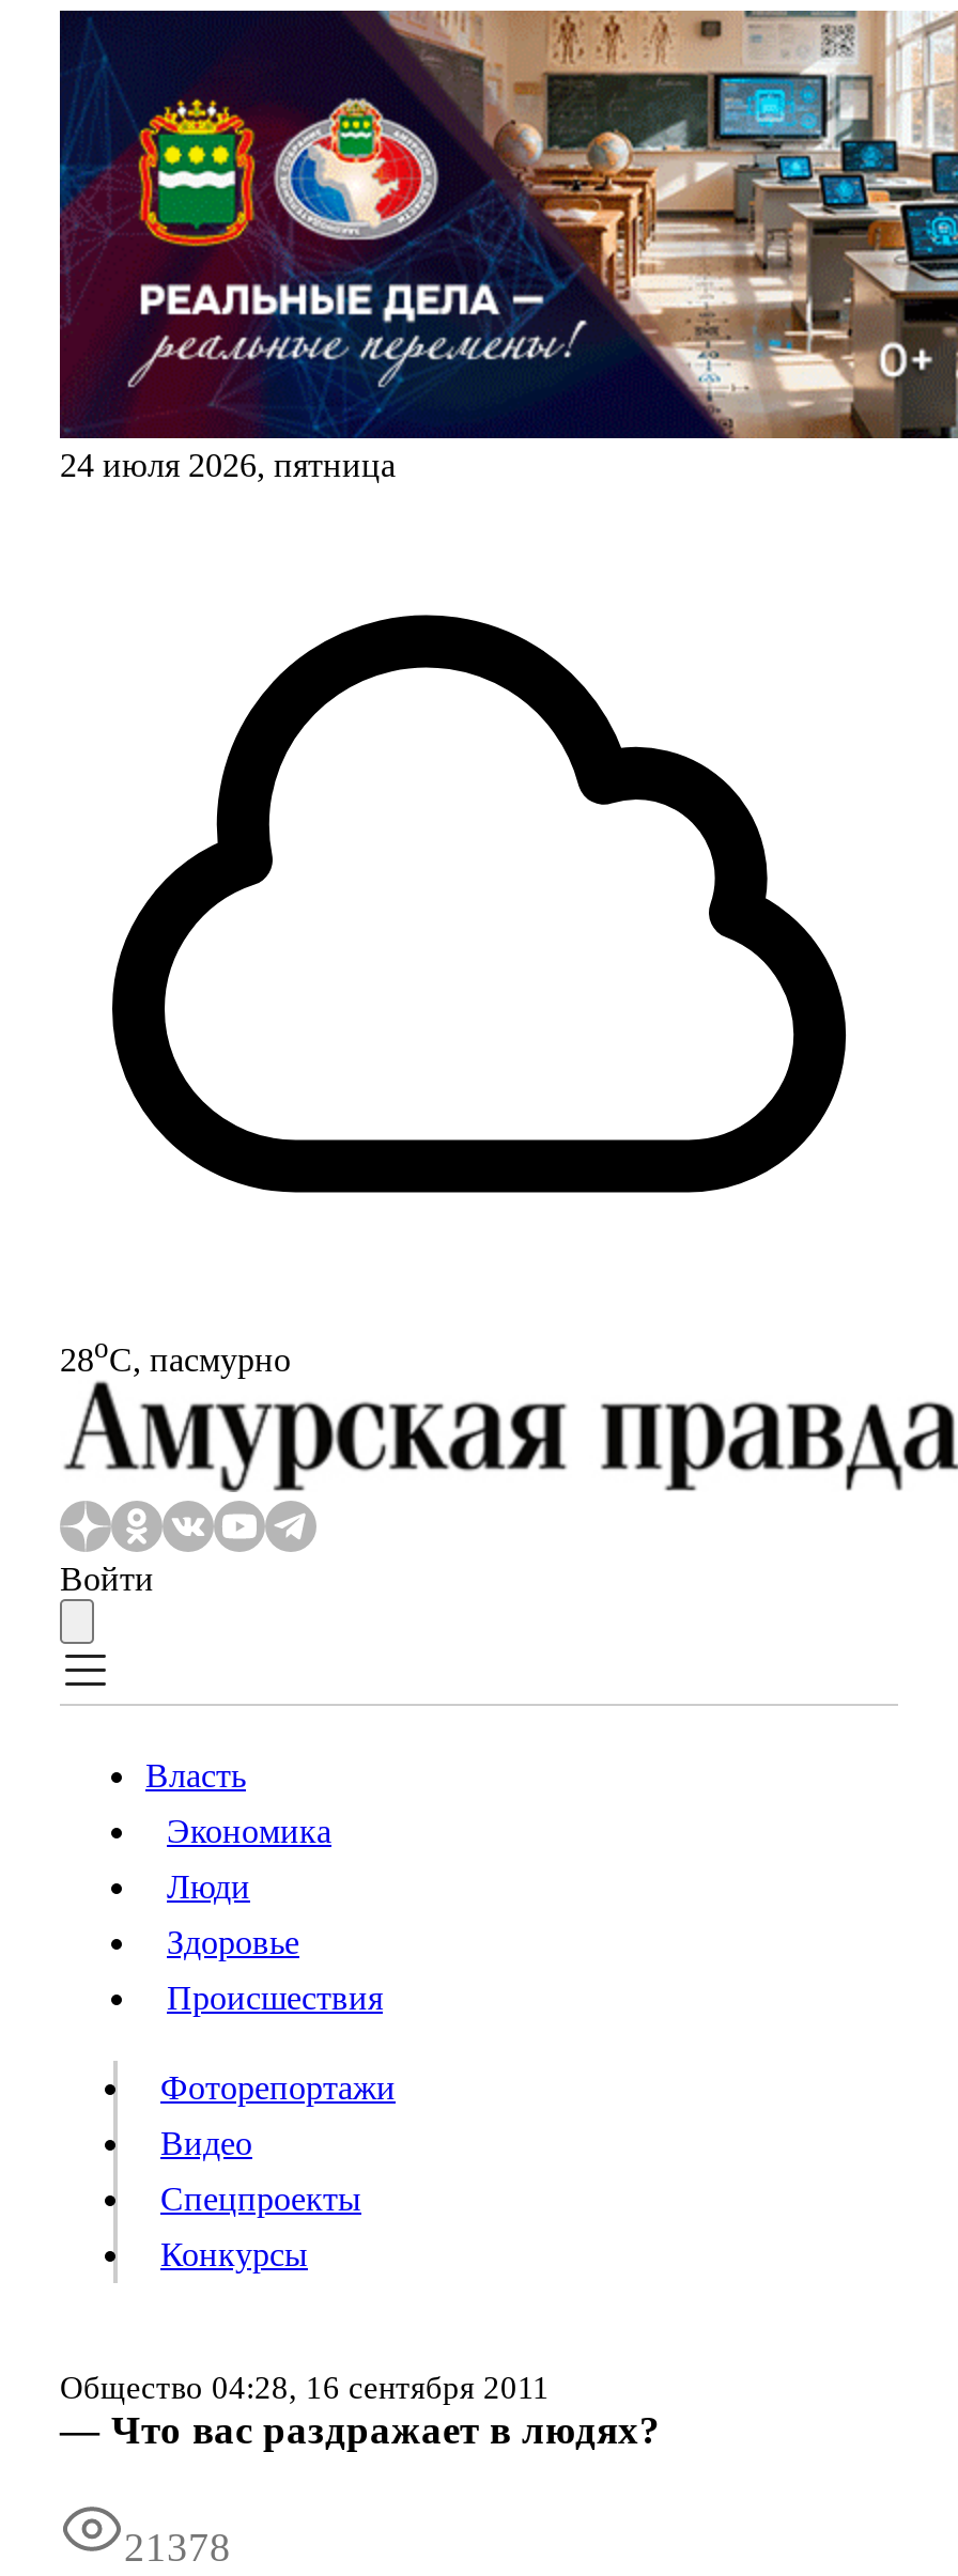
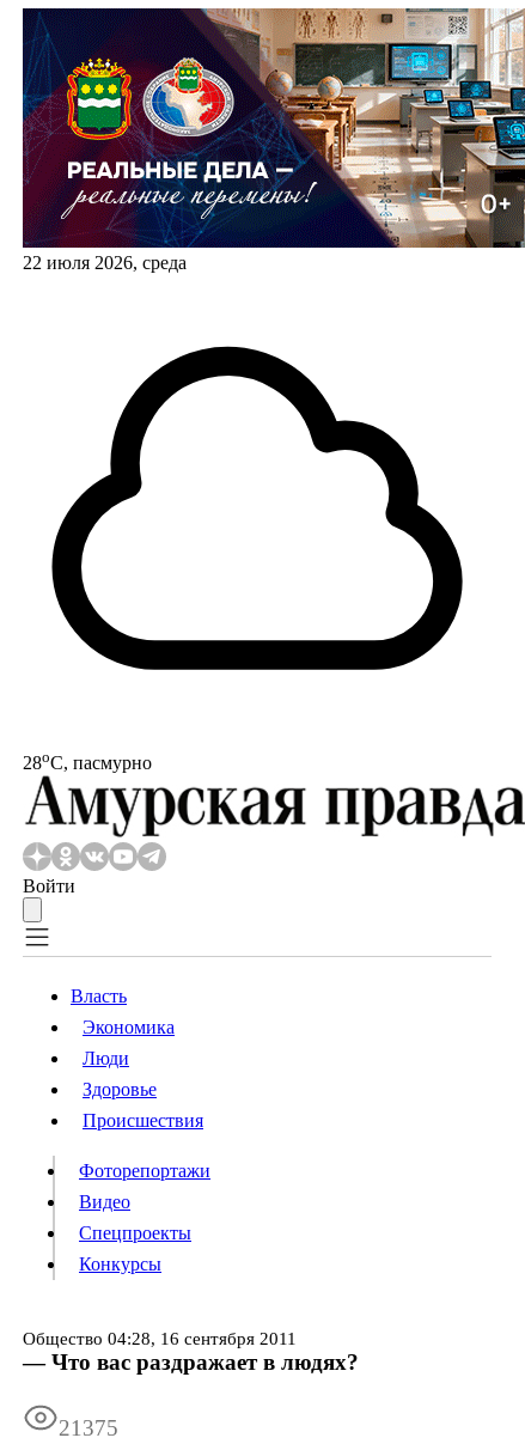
[60,447,396,483] 24 июля 2026, пятница -> [23,252,187,273] 22 июля 2026, среда
[124,2525,231,2570] 21378 -> [59,1416,118,1441] 21375

